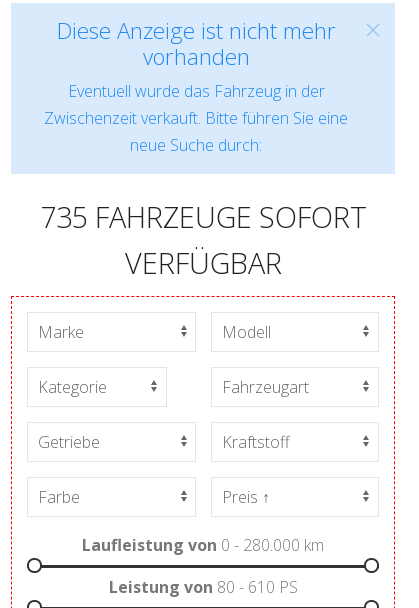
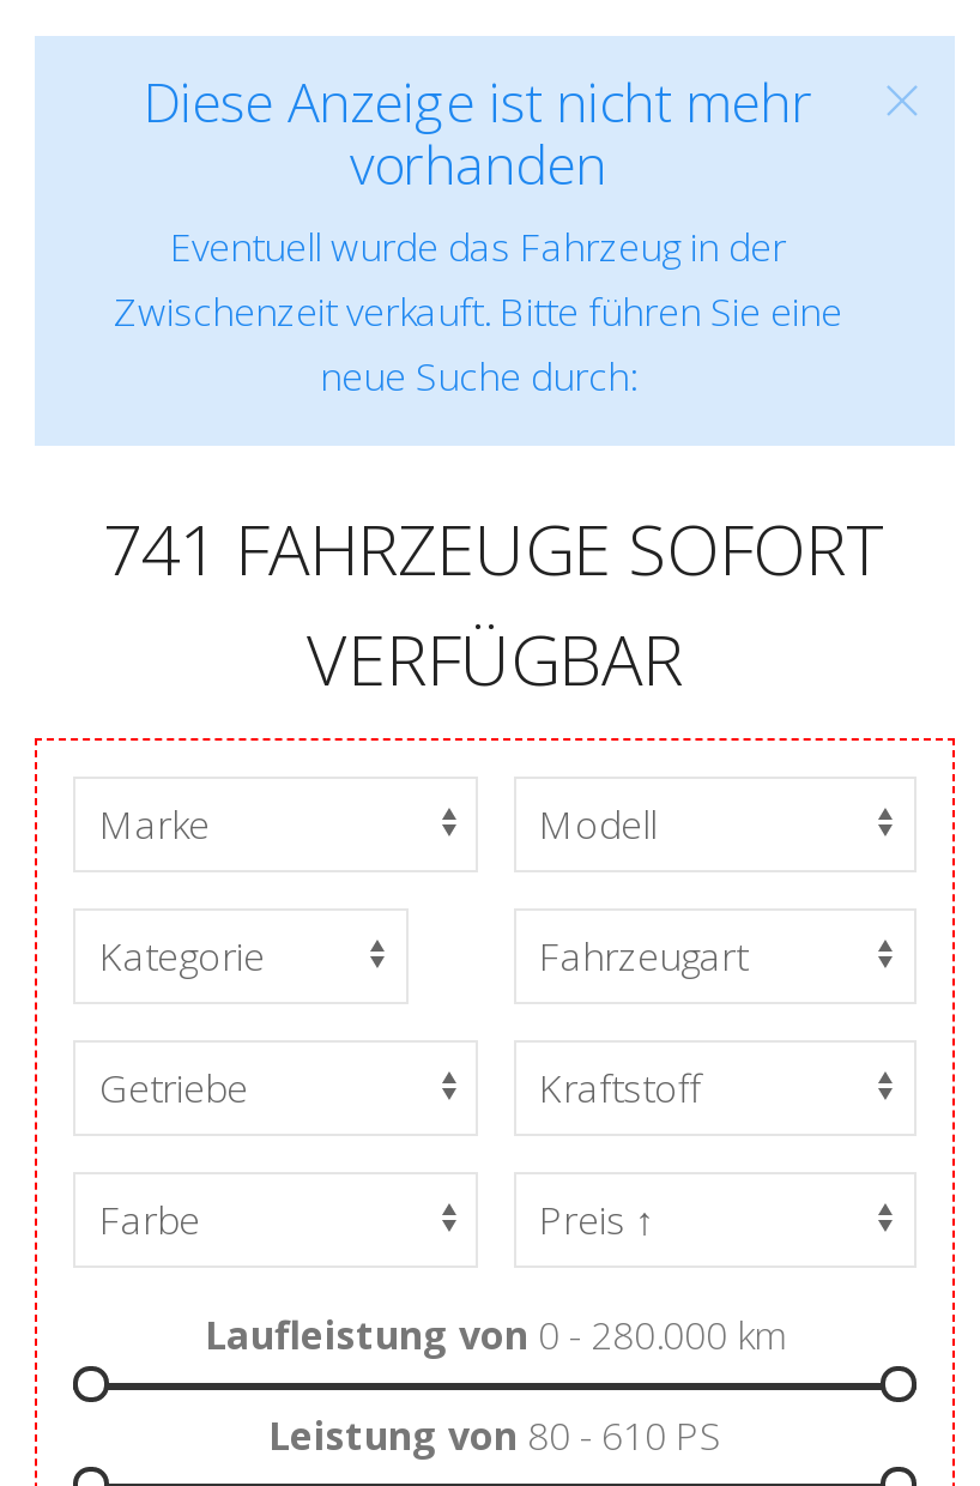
[39,197,366,236] 735 FAHRZEUGE SOFORT -> [103,502,887,595] 741 FAHRZEUGE SOFORT

